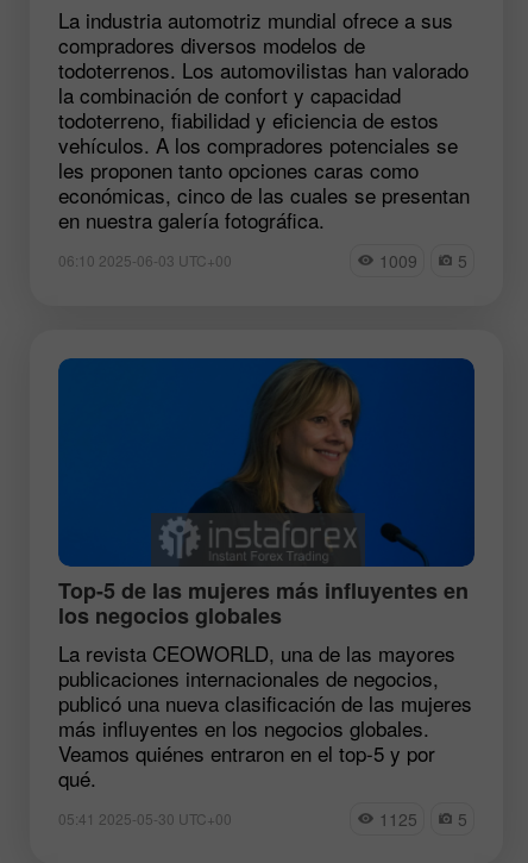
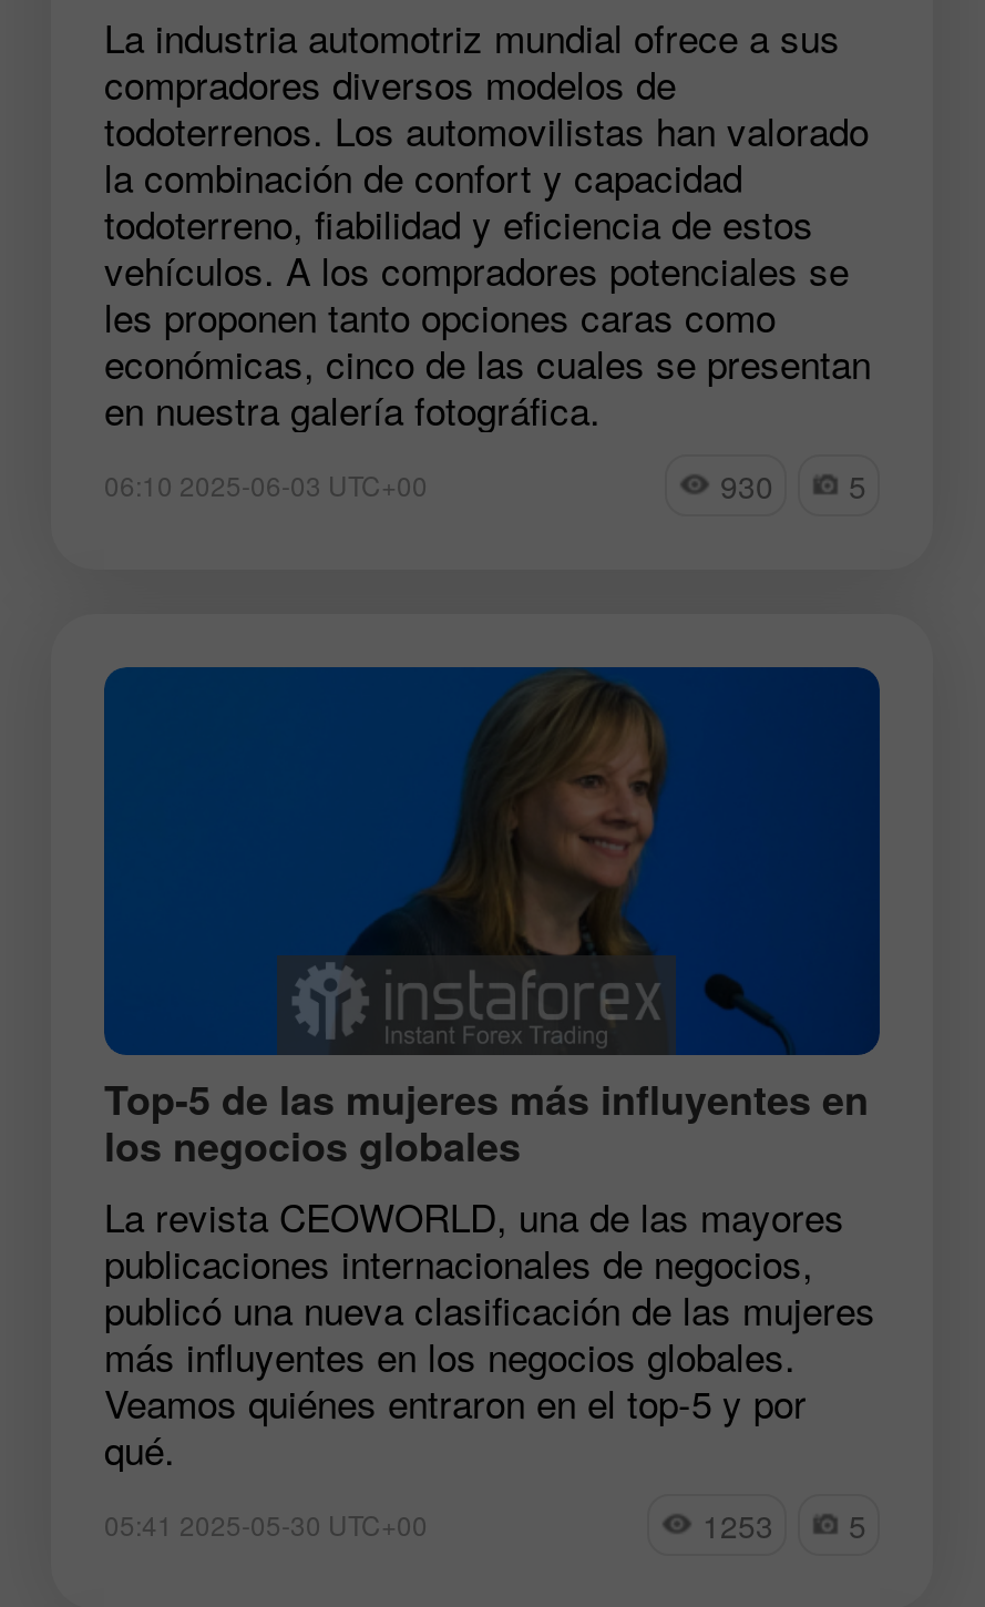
[379,249,467,273] 1009 5 -> [720,463,866,508] 930 5
[379,807,467,831] 1125 5 -> [702,1503,866,1547] 1253 5

